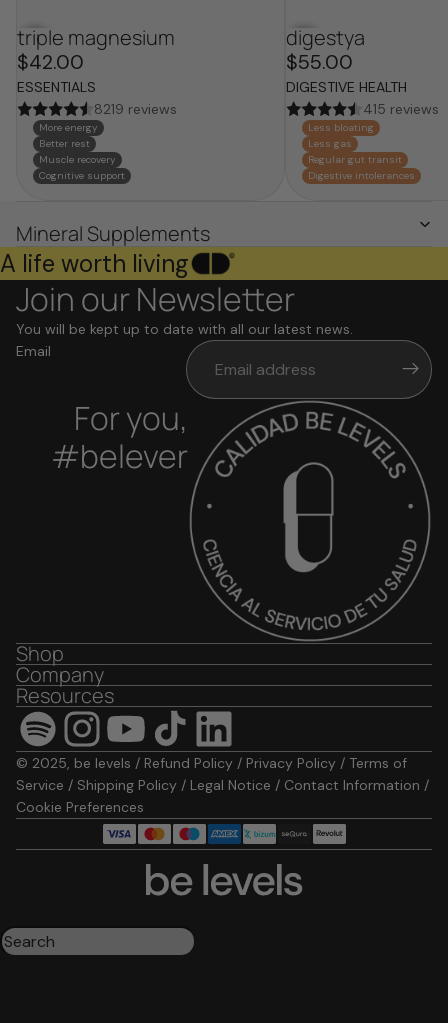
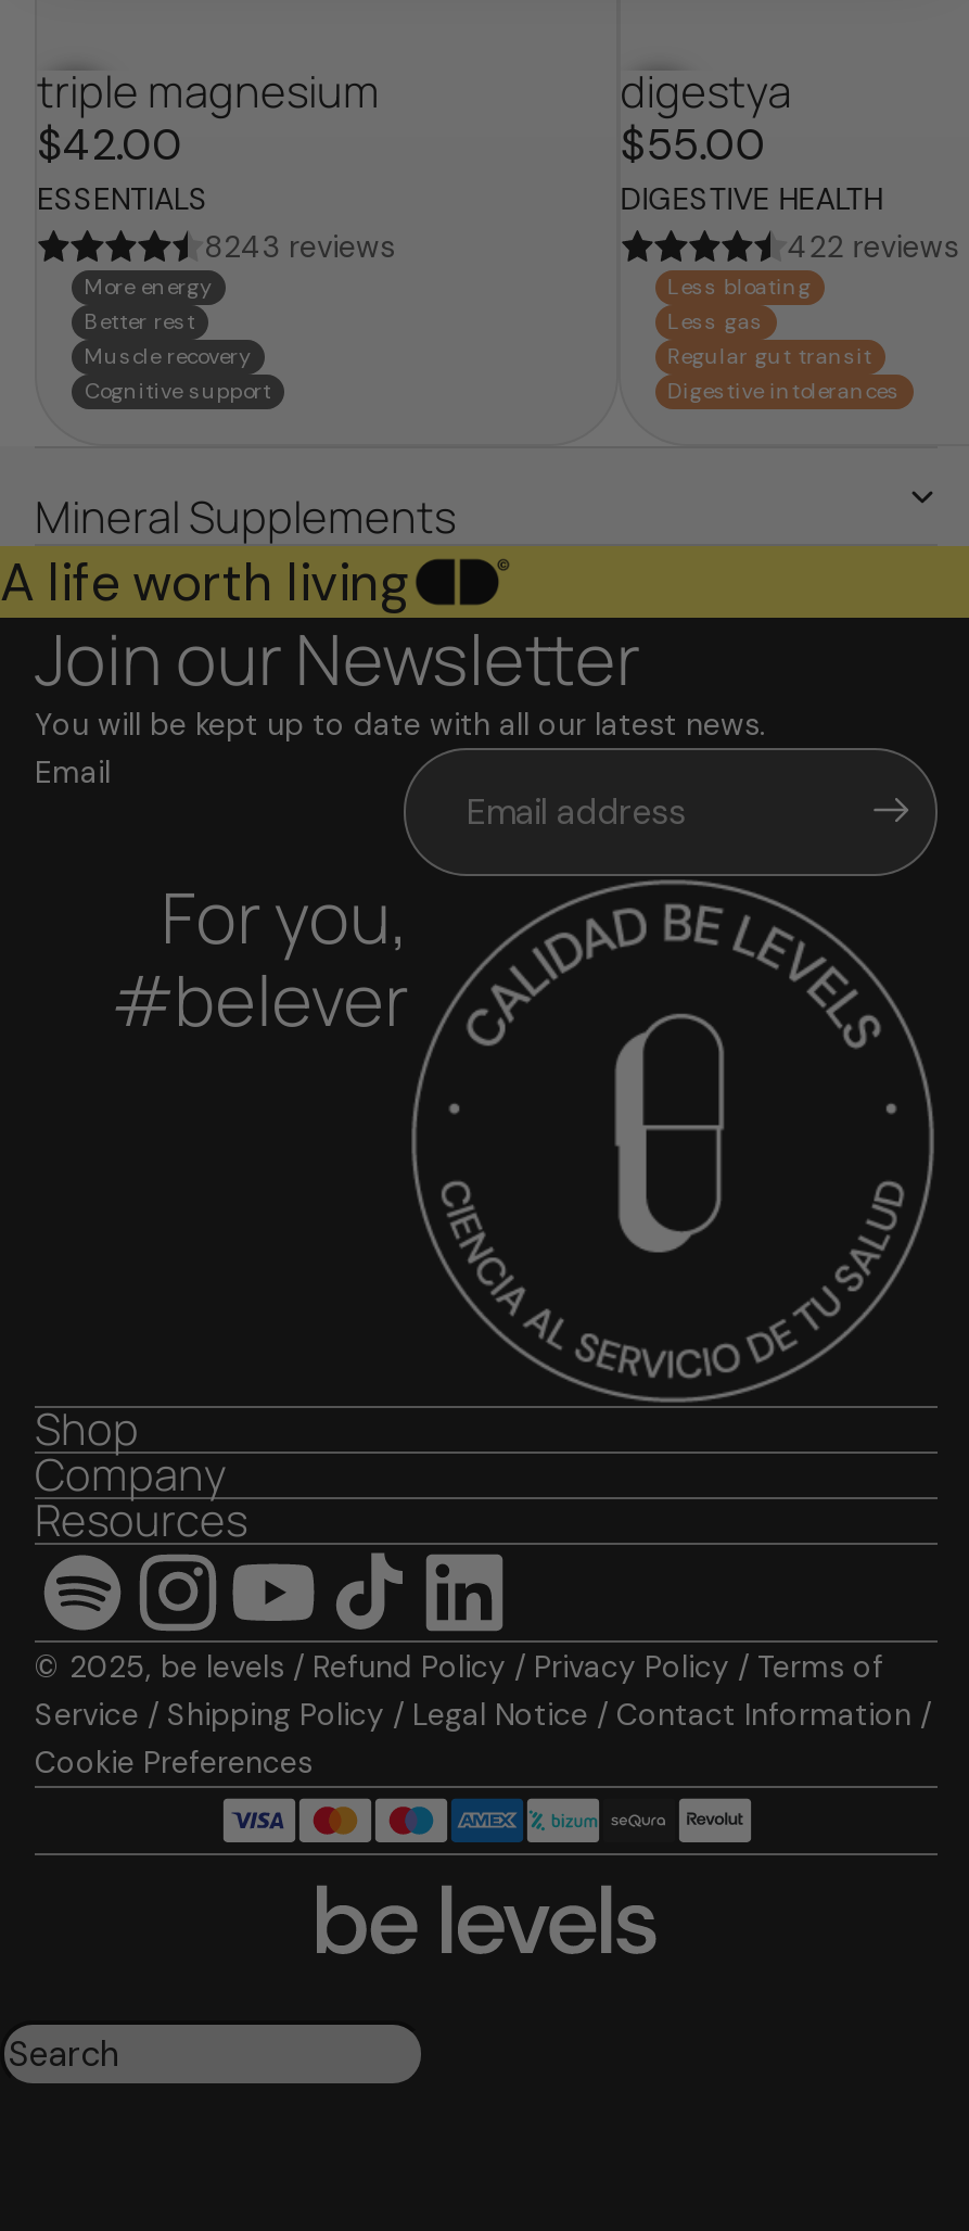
[94,100,177,118] 8219 reviews -> [204,227,395,266] 8243 reviews
[363,100,439,118] 415 reviews -> [787,227,959,266] 422 reviews

